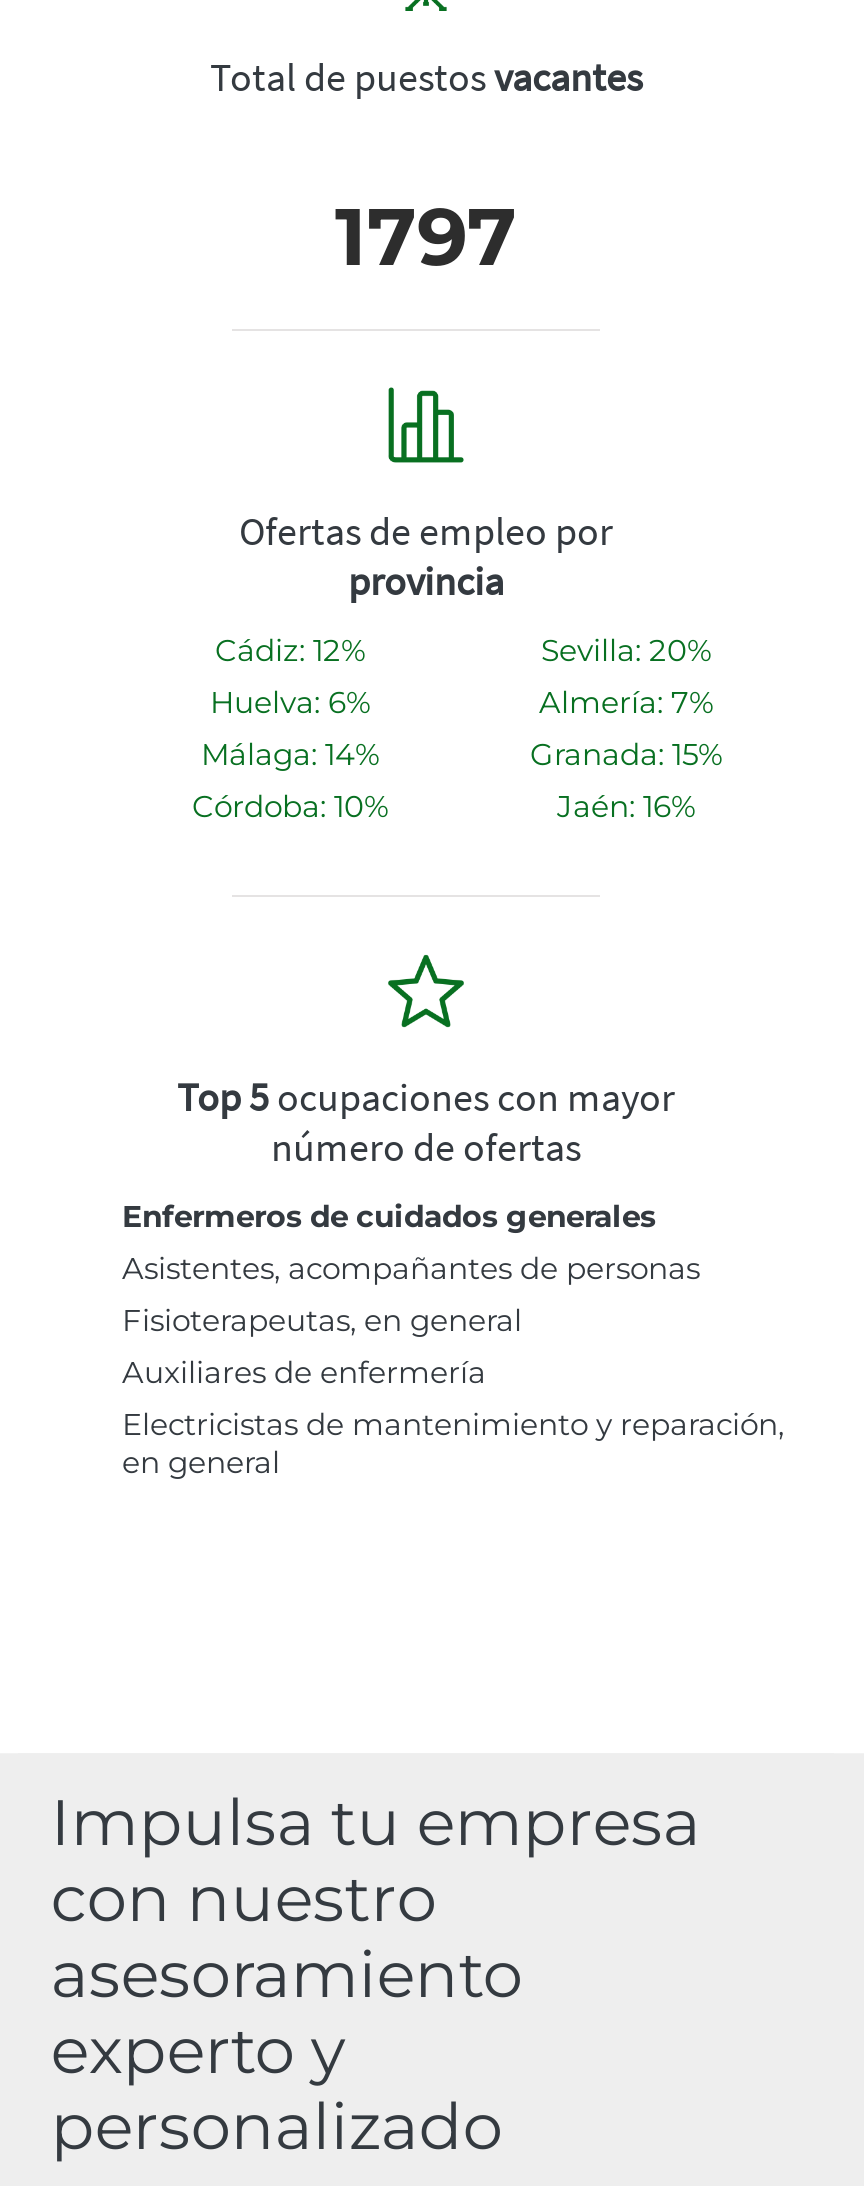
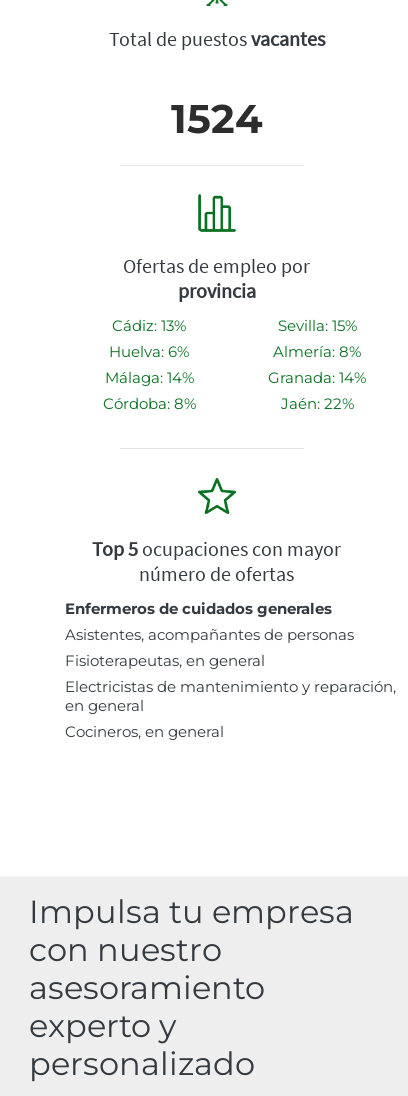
[335,187,517,285] 1797 -> [171,94,263,143] 1524
[215,631,365,669] Cádiz: 12% -> [112,316,186,335] Cádiz: 13%
[541,631,711,669] Sevilla: 20% -> [277,316,356,335] Sevilla: 15%
[539,683,713,721] Almería: 7% -> [273,342,361,361] Almería: 8%
[530,735,722,773] Granada: 15% -> [268,368,366,387] Granada: 14%
[192,787,388,825] Córdoba: 10% -> [102,394,195,413] Córdoba: 8%
[557,787,695,825] Jaén: 16% -> [280,394,353,413] Jaén: 22%
[122,1353,486,1391] Auxiliares de enfermería -> none
moved [122,1405,784,1481] -> [65,677,396,715]: Electricistas de mantenimiento y reparación, | en general
none -> [65,722,224,741] Cocineros, en general

